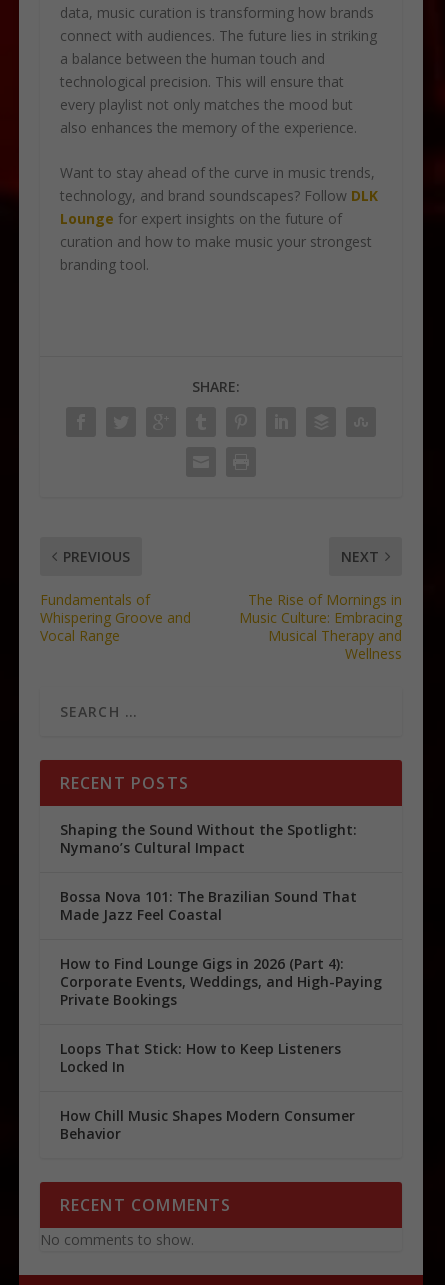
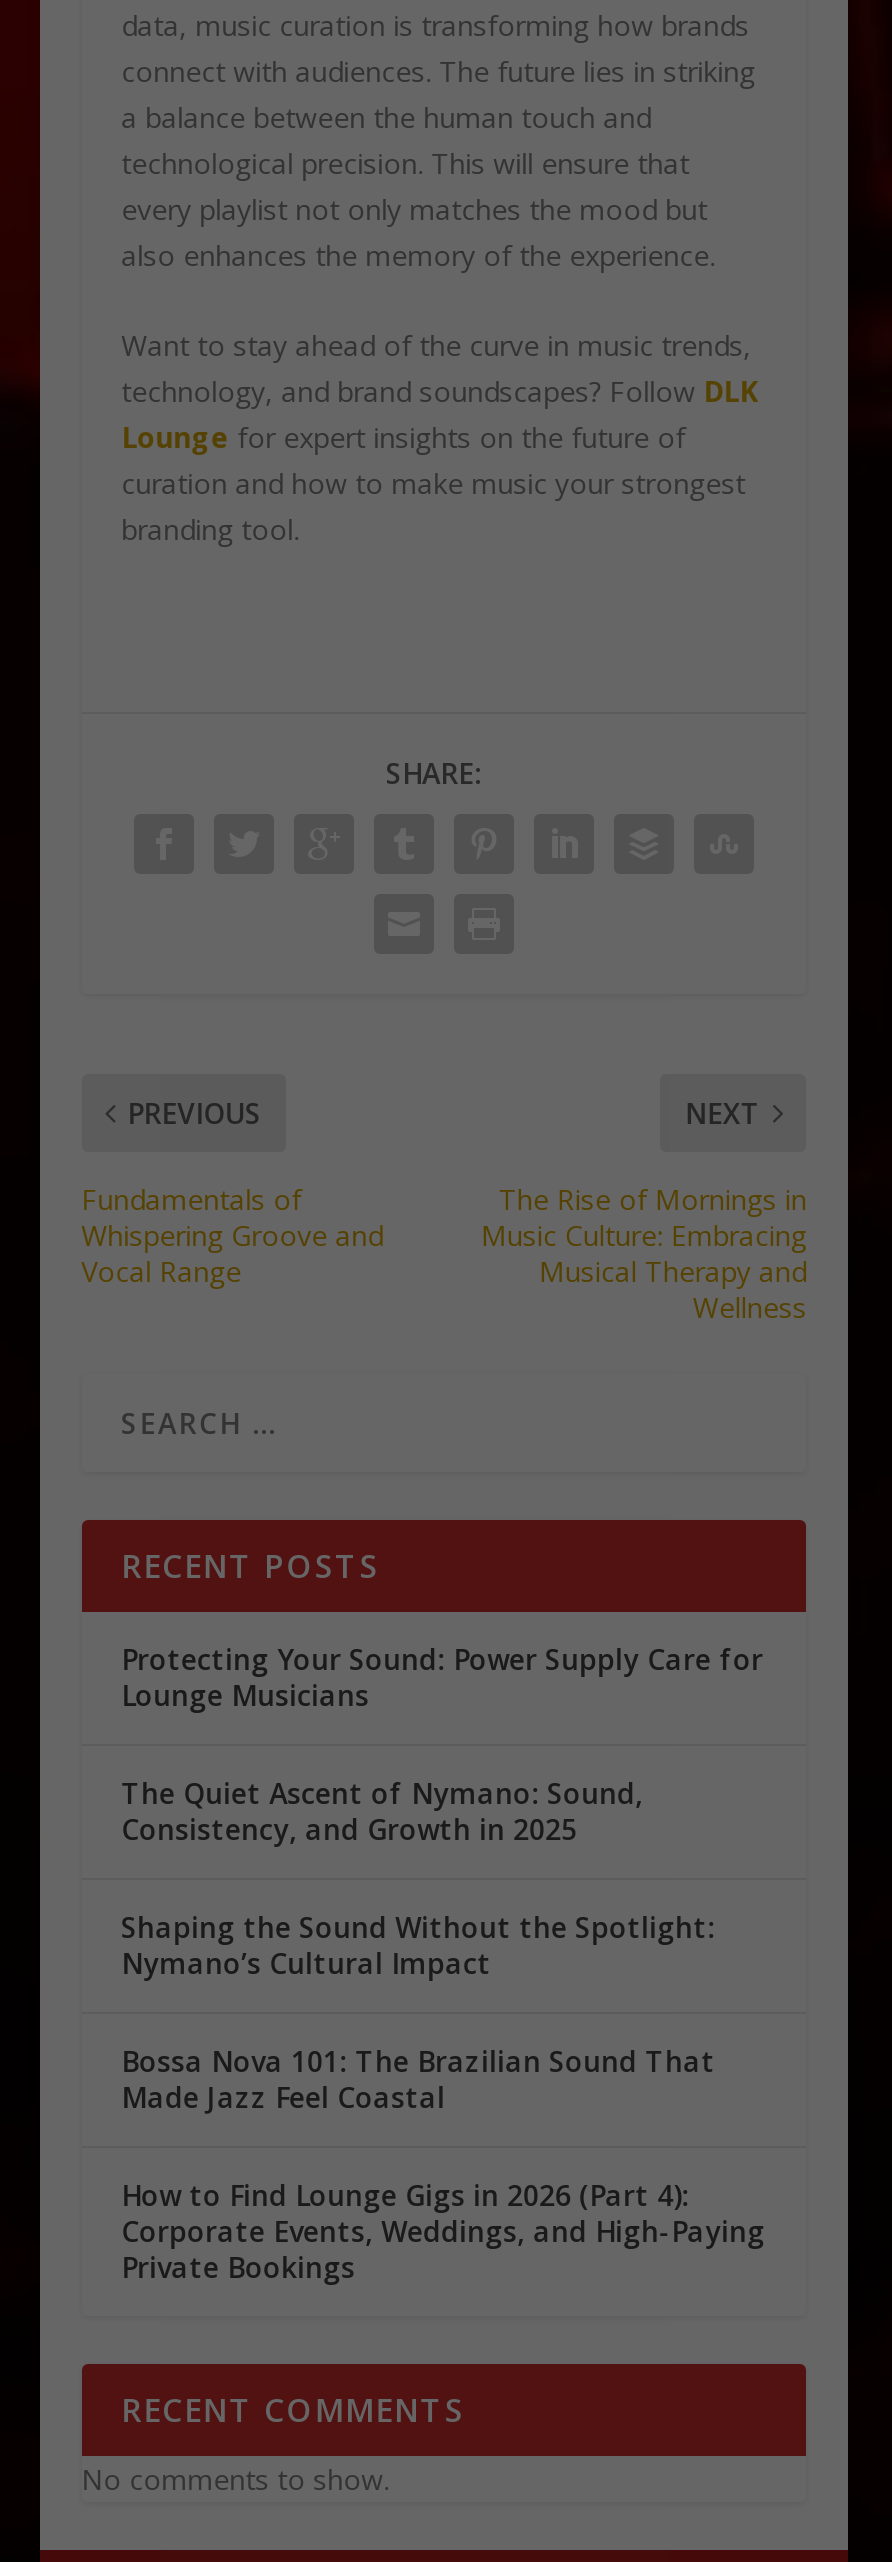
none -> [121,1640,763,1848] Protecting Your Sound: Power Supply Care for | Lounge Musicians | The Quiet Ascent of Nymano: Sound, | Consistency, and Growth in 2025
moved [60,820,382,1009] -> [121,1908,765,2286]: Shaping the Sound Without the Spotlight: | Nymano’s Cultural Impact | Bossa Nova 101: The Brazilian Sound That | Made Jazz Feel Coastal | How to Find Lounge Gigs in 2026 (Part 4): | Corporate Events, Weddings, and High-Paying | Private Bookings
[60,1039,355,1143] Loops That Stick: How to Keep Listeners | Locked In | How Chill Music Shapes Modern Consumer | Behavior -> none

